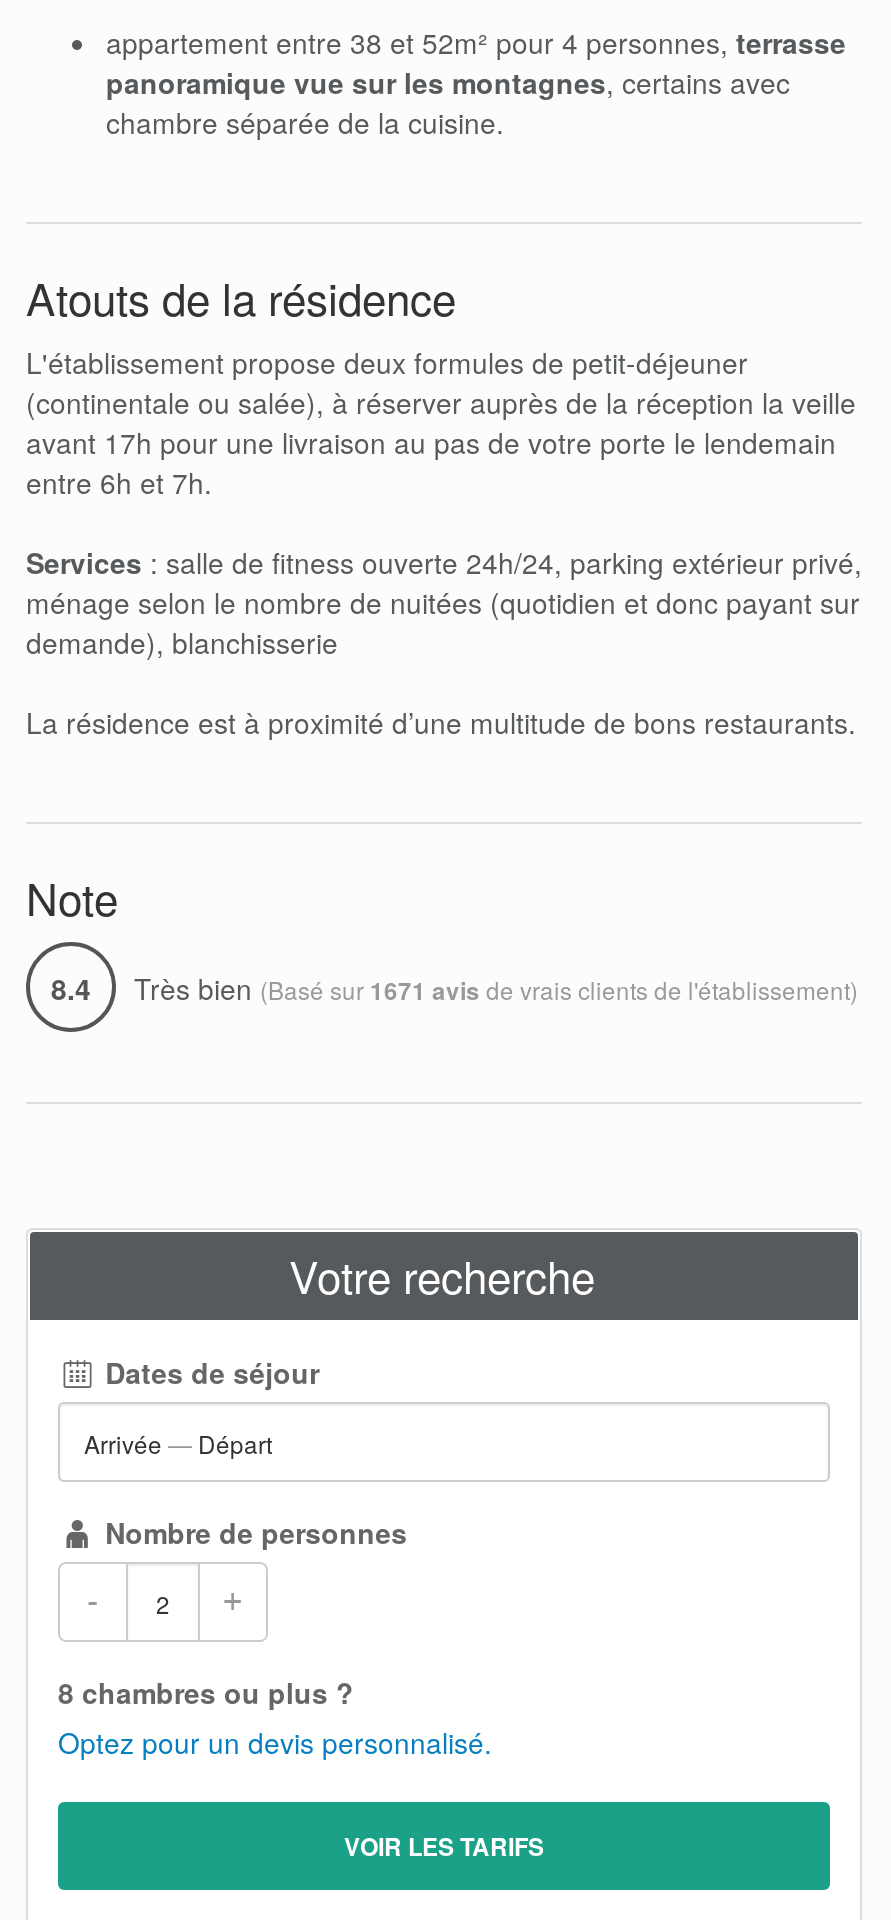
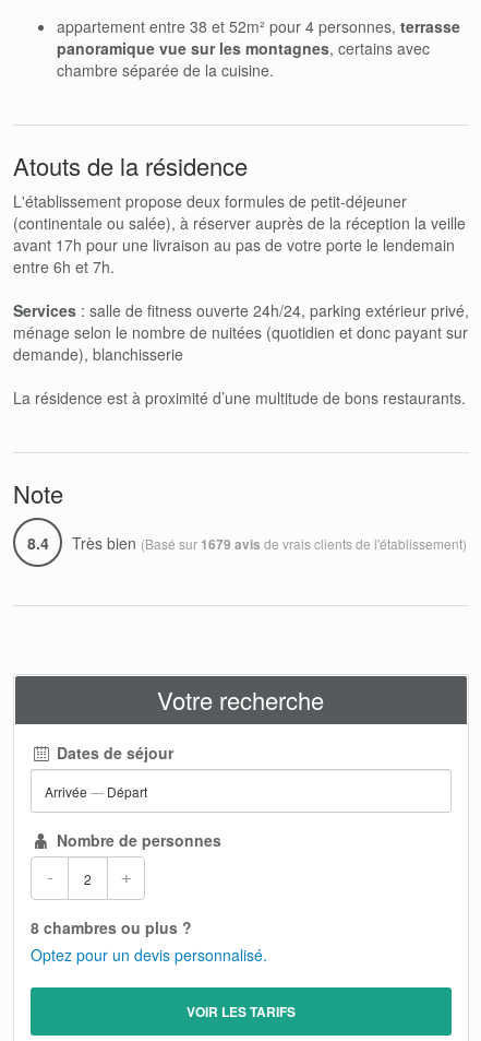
[126,968,858,1008] Très bien (Basé sur 1671 avis de vrais clients de l'établissement) -> [68,532,467,554] Très bien (Basé sur 1679 avis de vrais clients de l'établissement)

